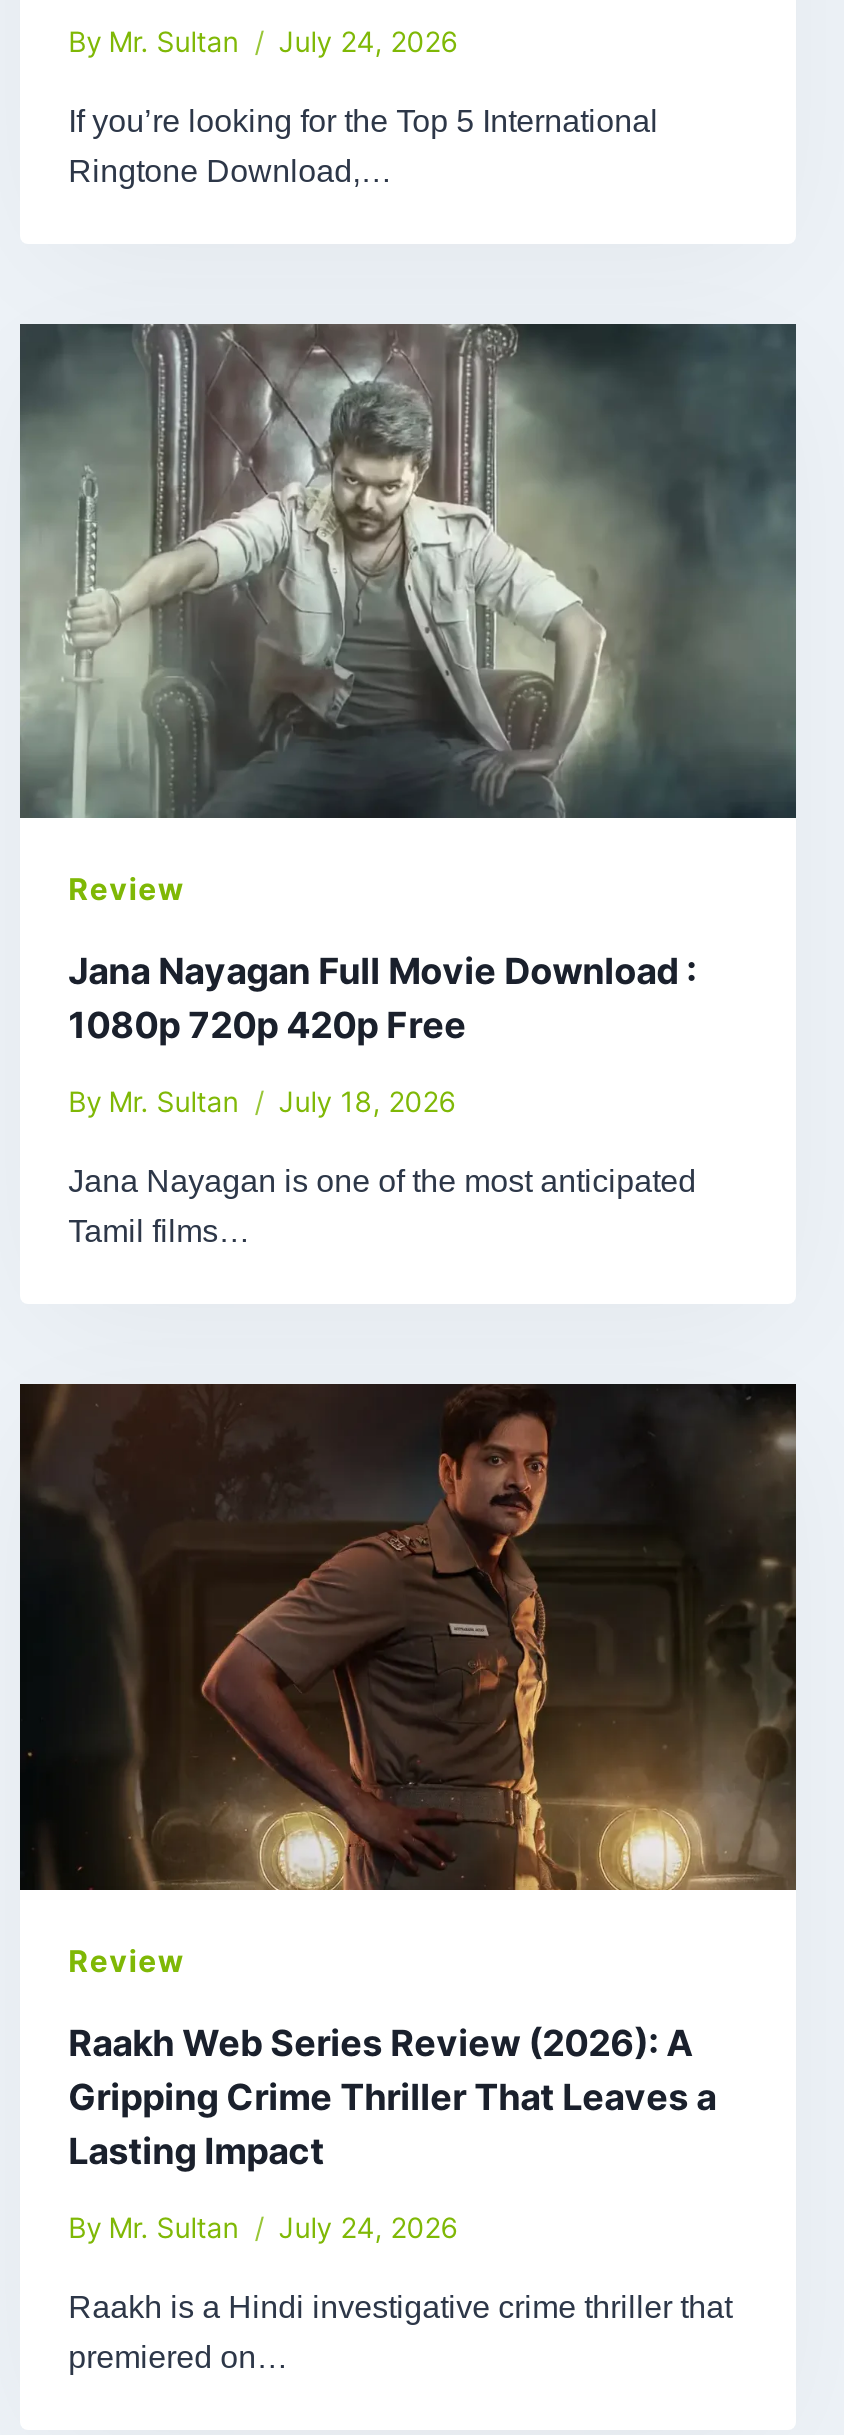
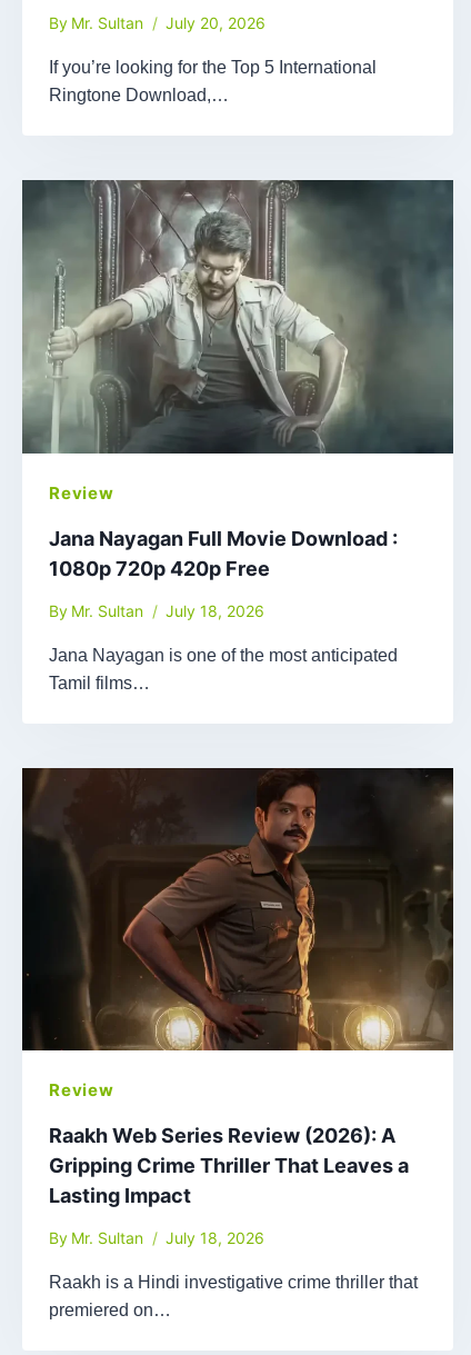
[68,24,459,58] By Mr. Sultan July 24, 2026 -> [49,13,266,32] By Mr. Sultan July 20, 2026
[68,2210,459,2244] By Mr. Sultan July 24, 2026 -> [49,1228,265,1247] By Mr. Sultan July 18, 2026

